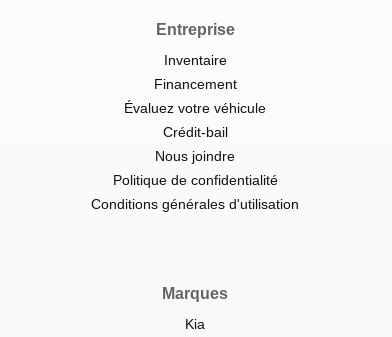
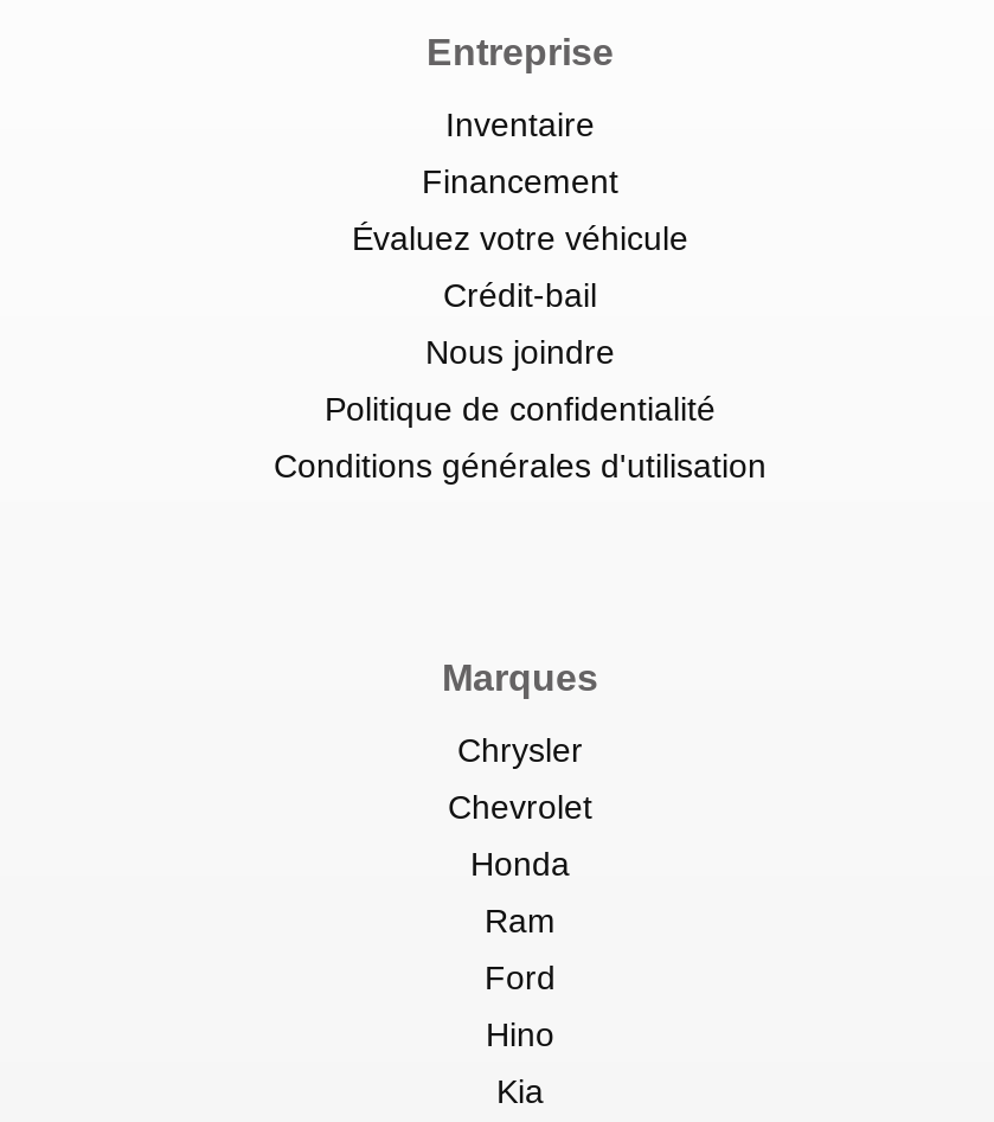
none -> [448,731,592,1053] Chrysler | Chevrolet | Honda | Ram | Ford | Hino

